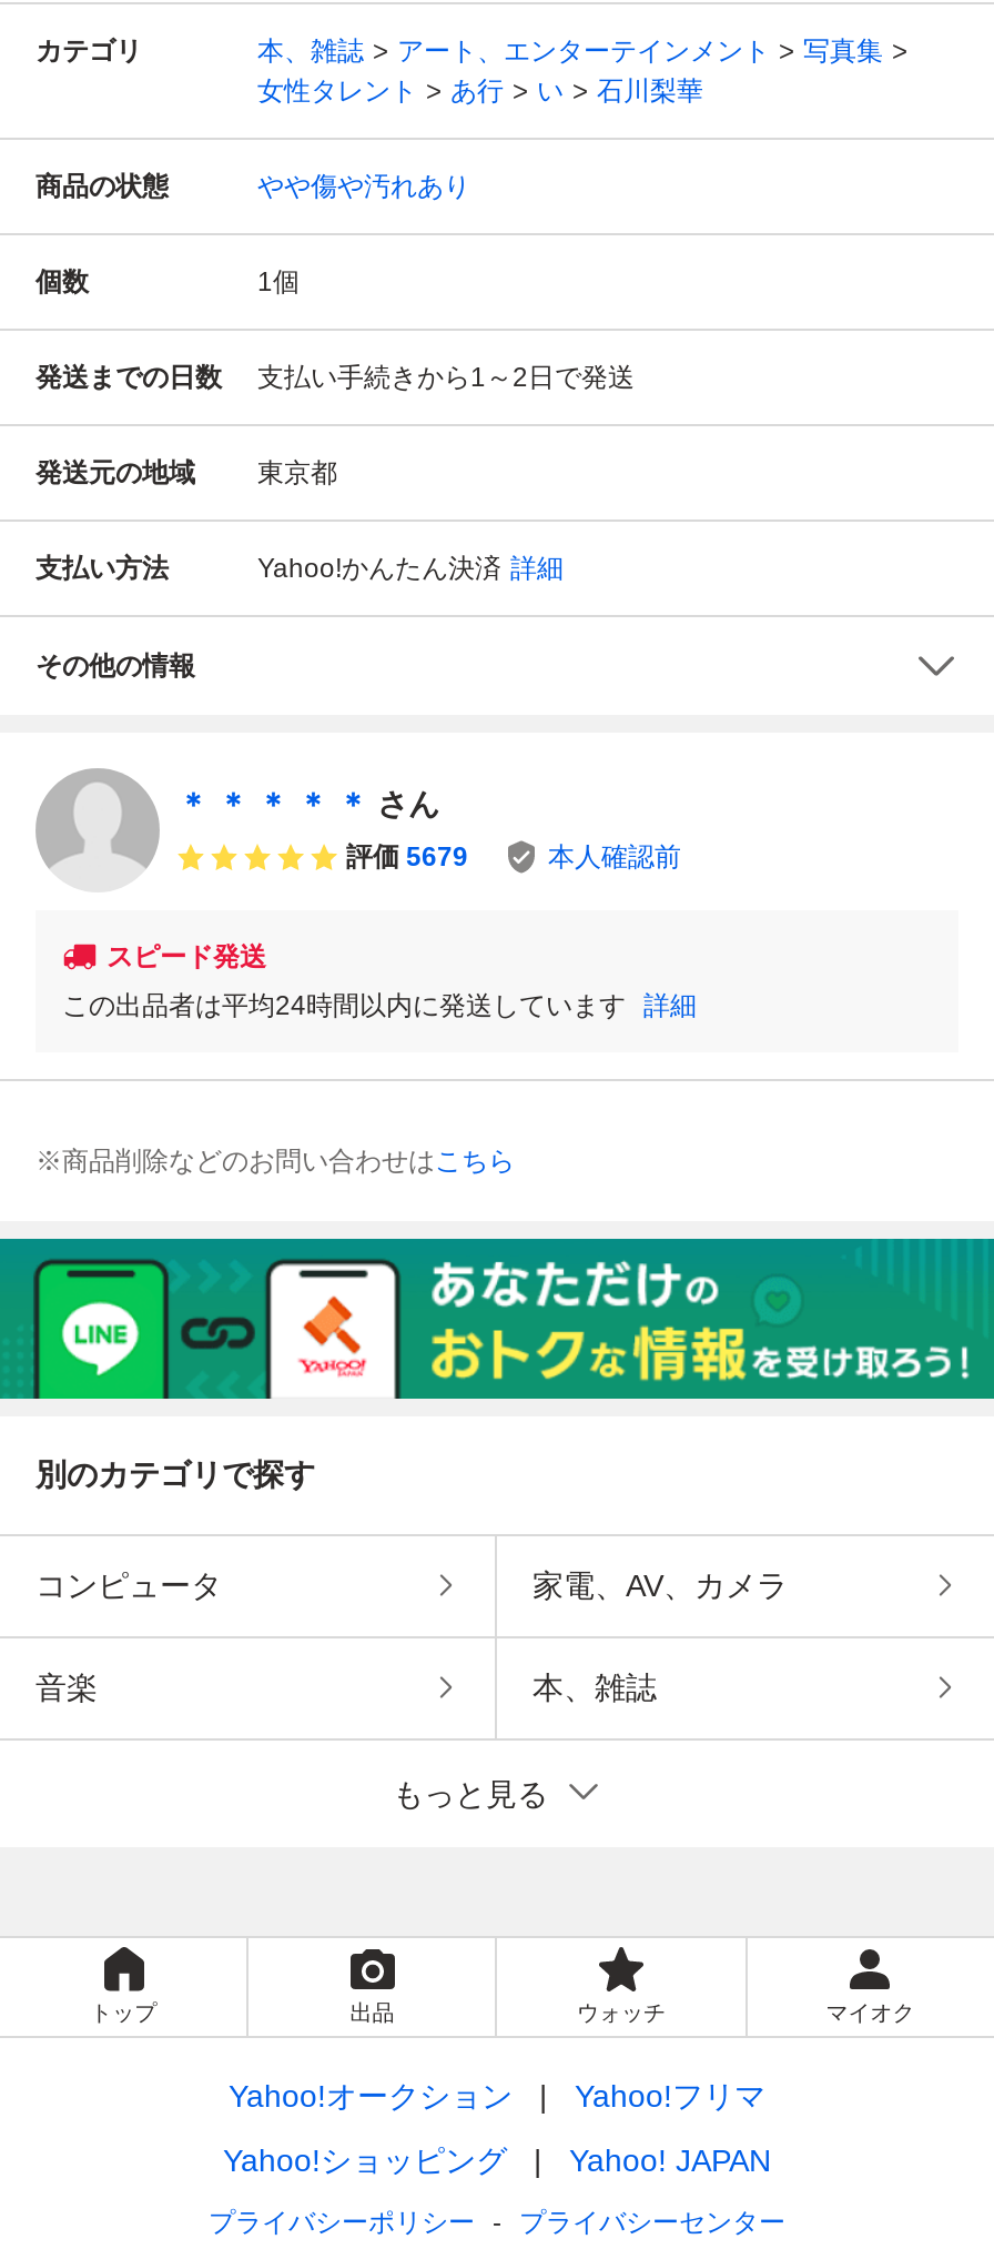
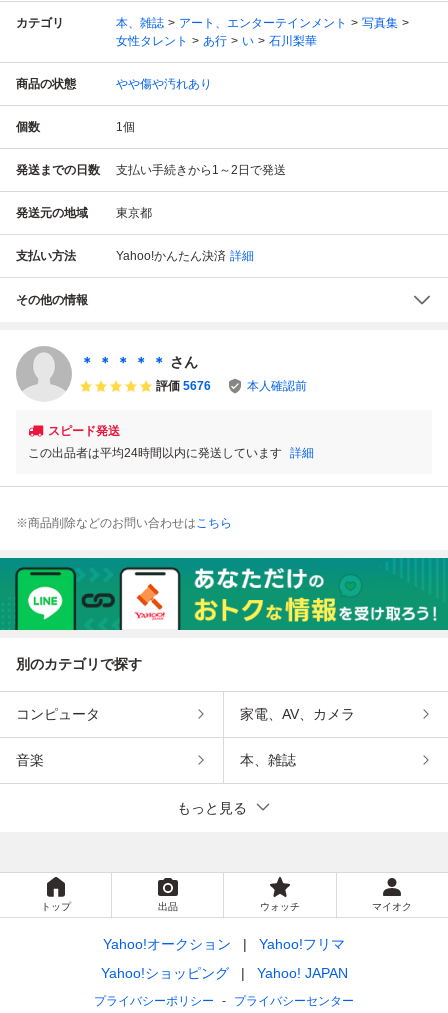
[346,842,468,873] 評価 5679 -> [156,379,211,393] 評価 5676

